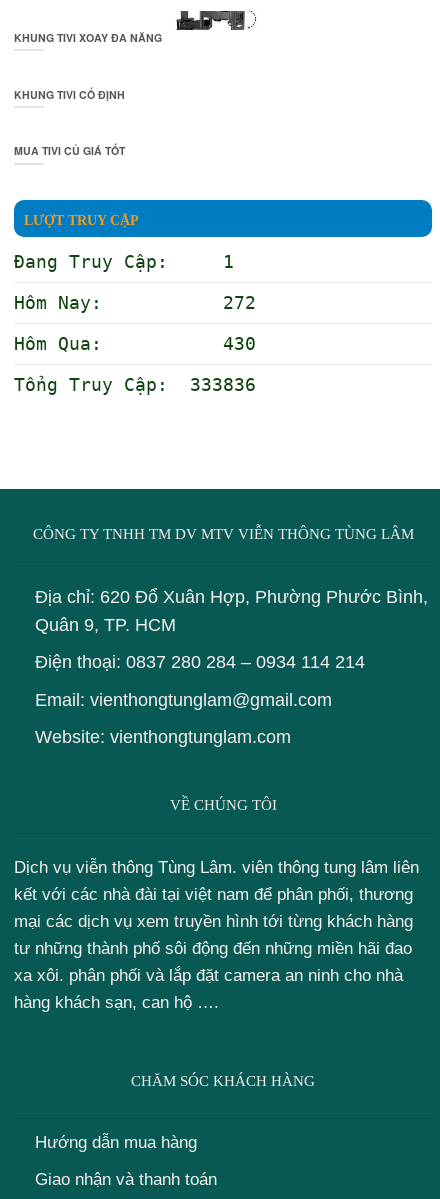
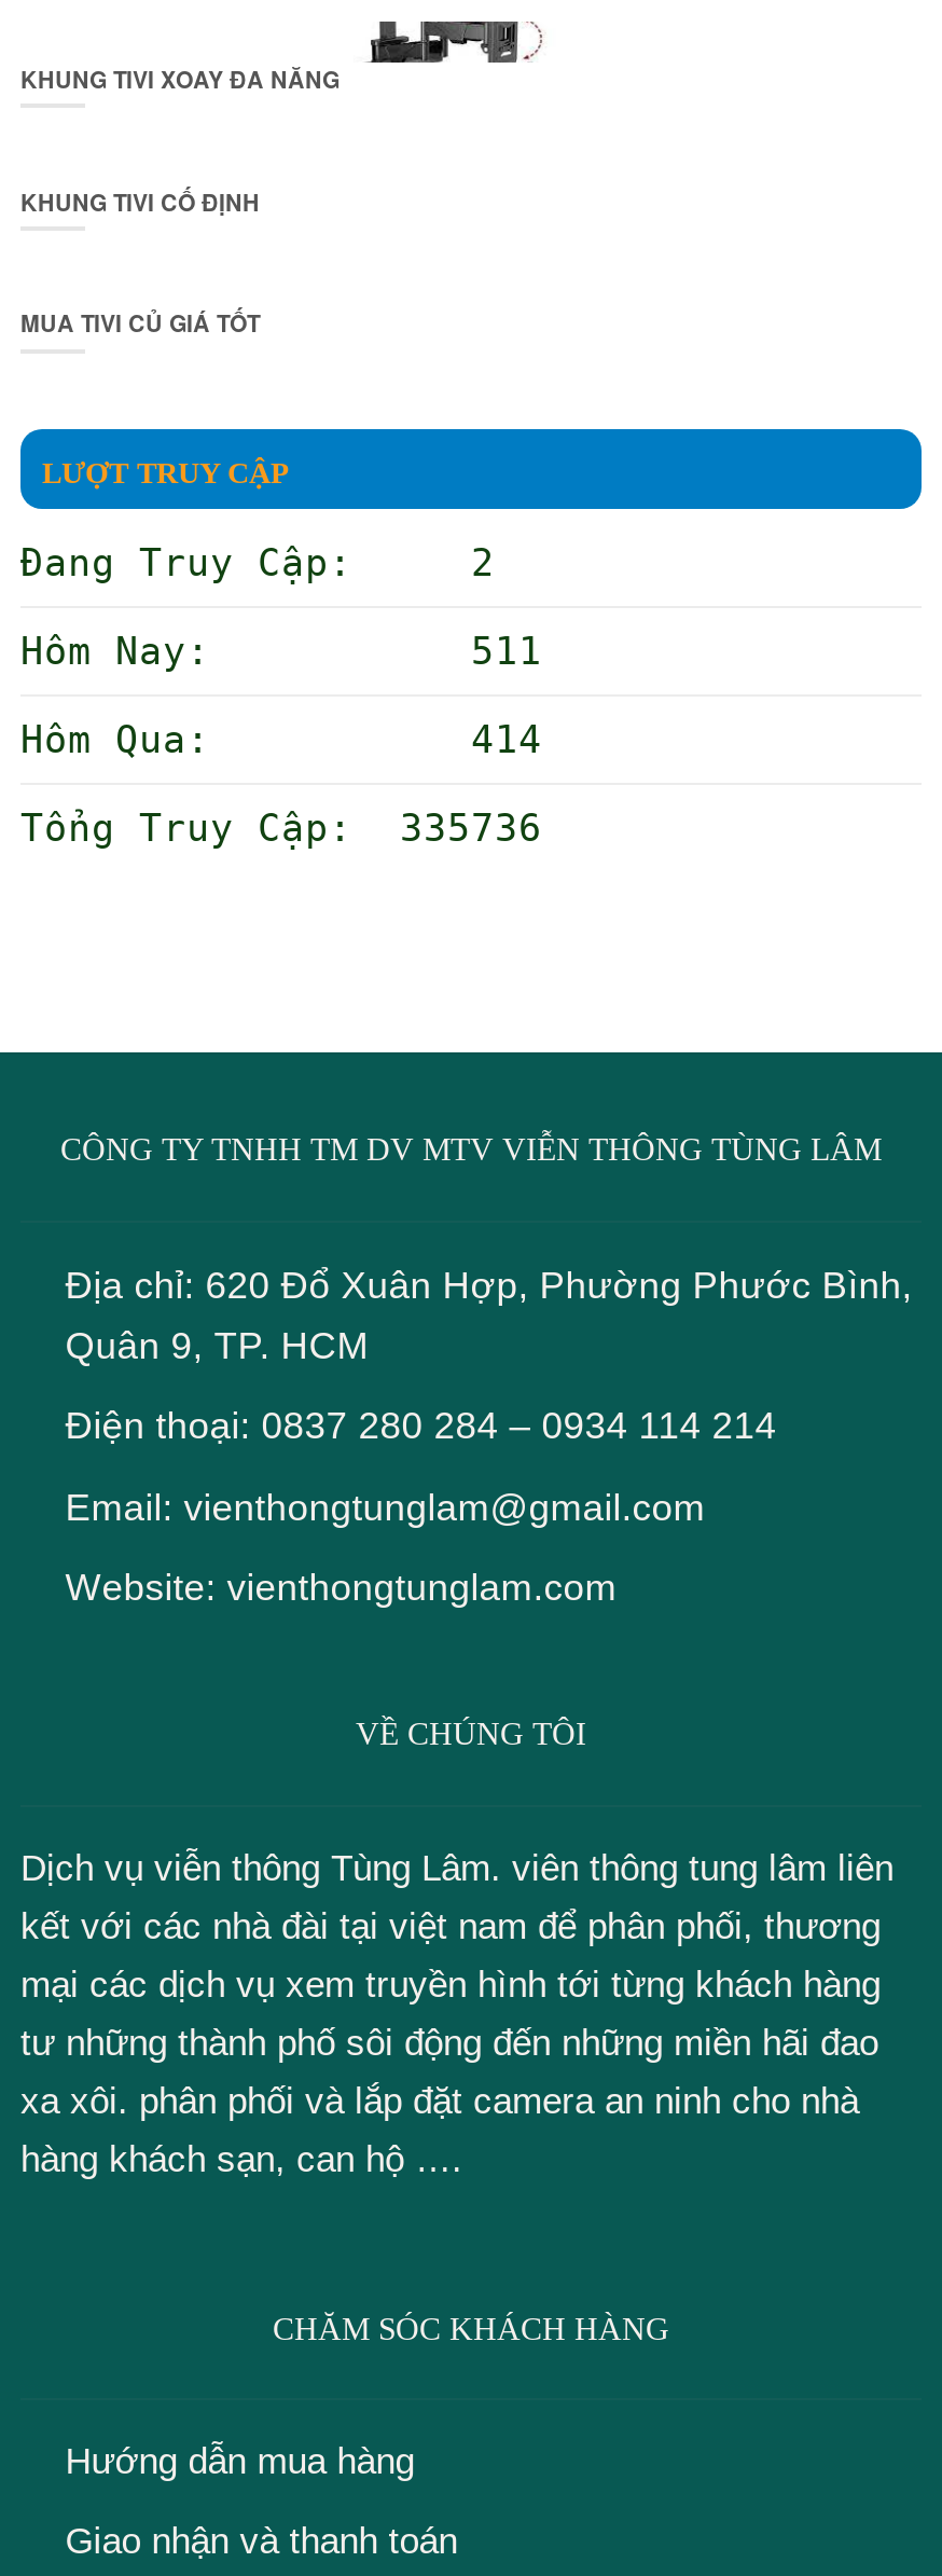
[14,252,234,272] Đang Truy Cập: 1 -> [20,541,495,584] Đang Truy Cập: 2
[14,293,256,313] Hôm Nay: 272 -> [20,629,542,672] Hôm Nay: 511
[14,334,256,354] Hôm Qua: 430 -> [20,718,542,761] Hôm Qua: 414
[14,375,256,395] Tổng Truy Cập: 333836 -> [20,806,542,849] Tổng Truy Cập: 335736

